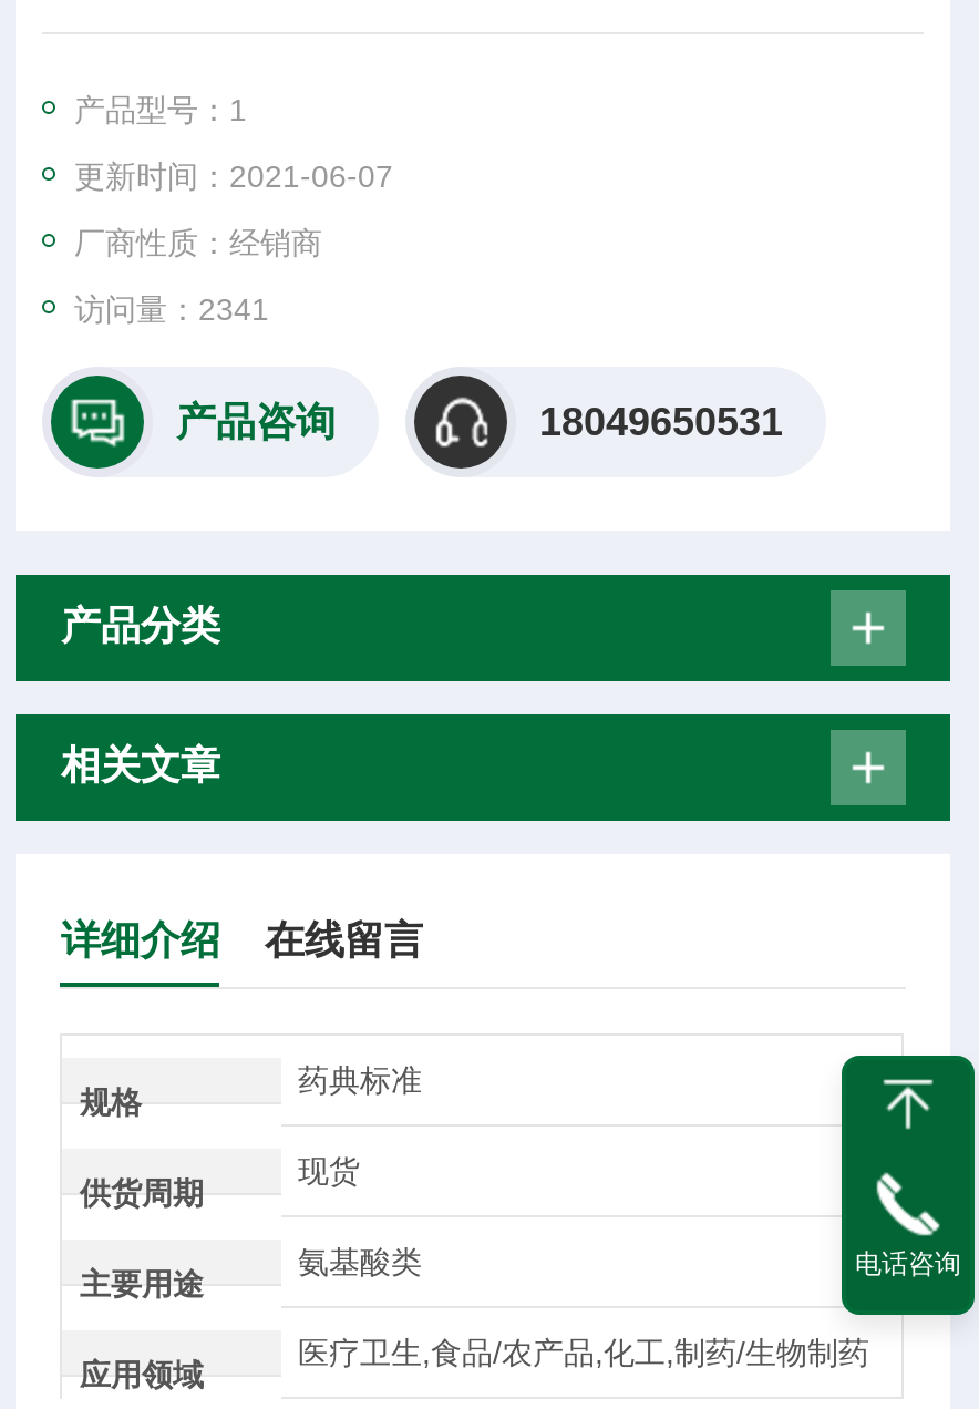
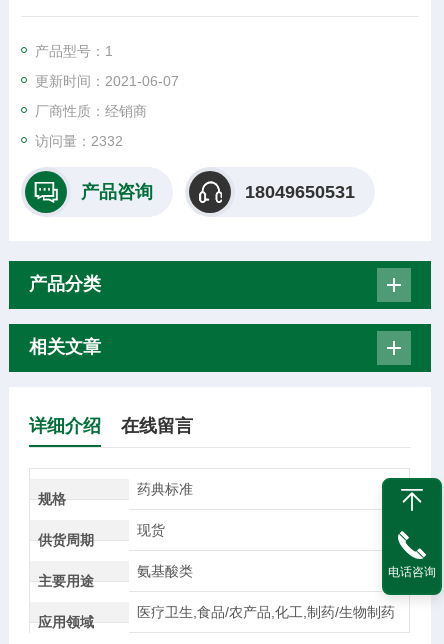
[74,291,269,327] 访问量：2341 -> [35,133,123,149] 访问量：2332

